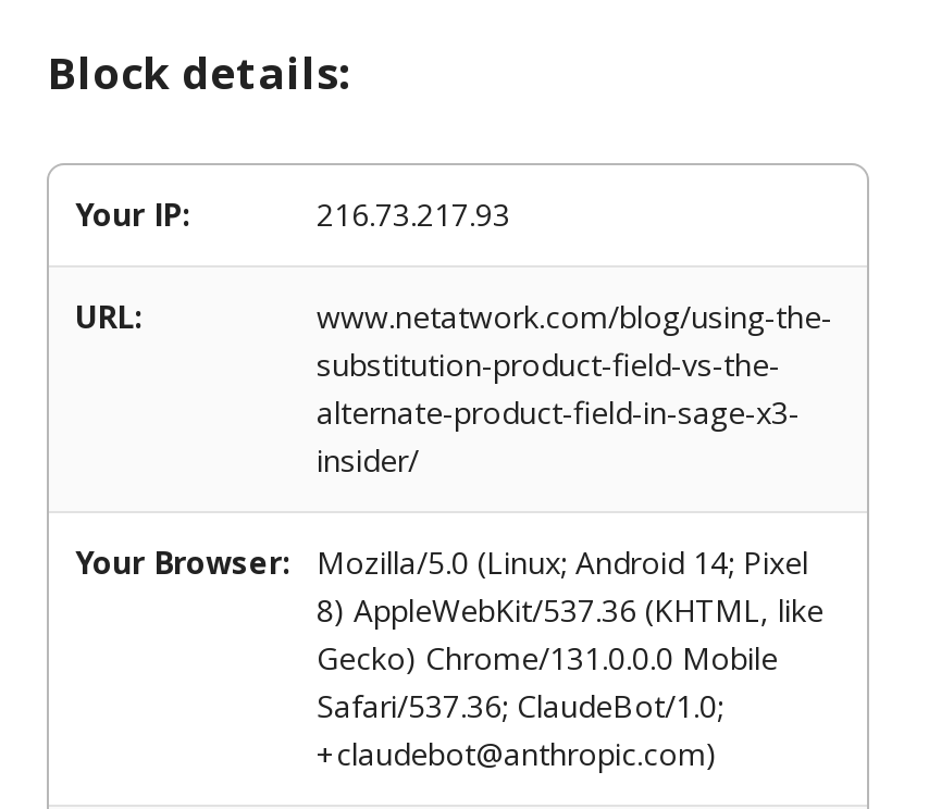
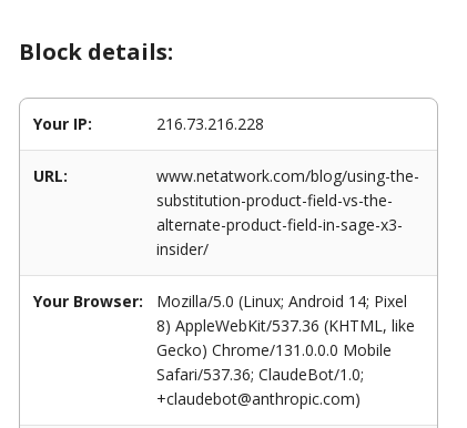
[317,194,510,235] 216.73.217.93 -> [156,113,264,134] 216.73.216.228

